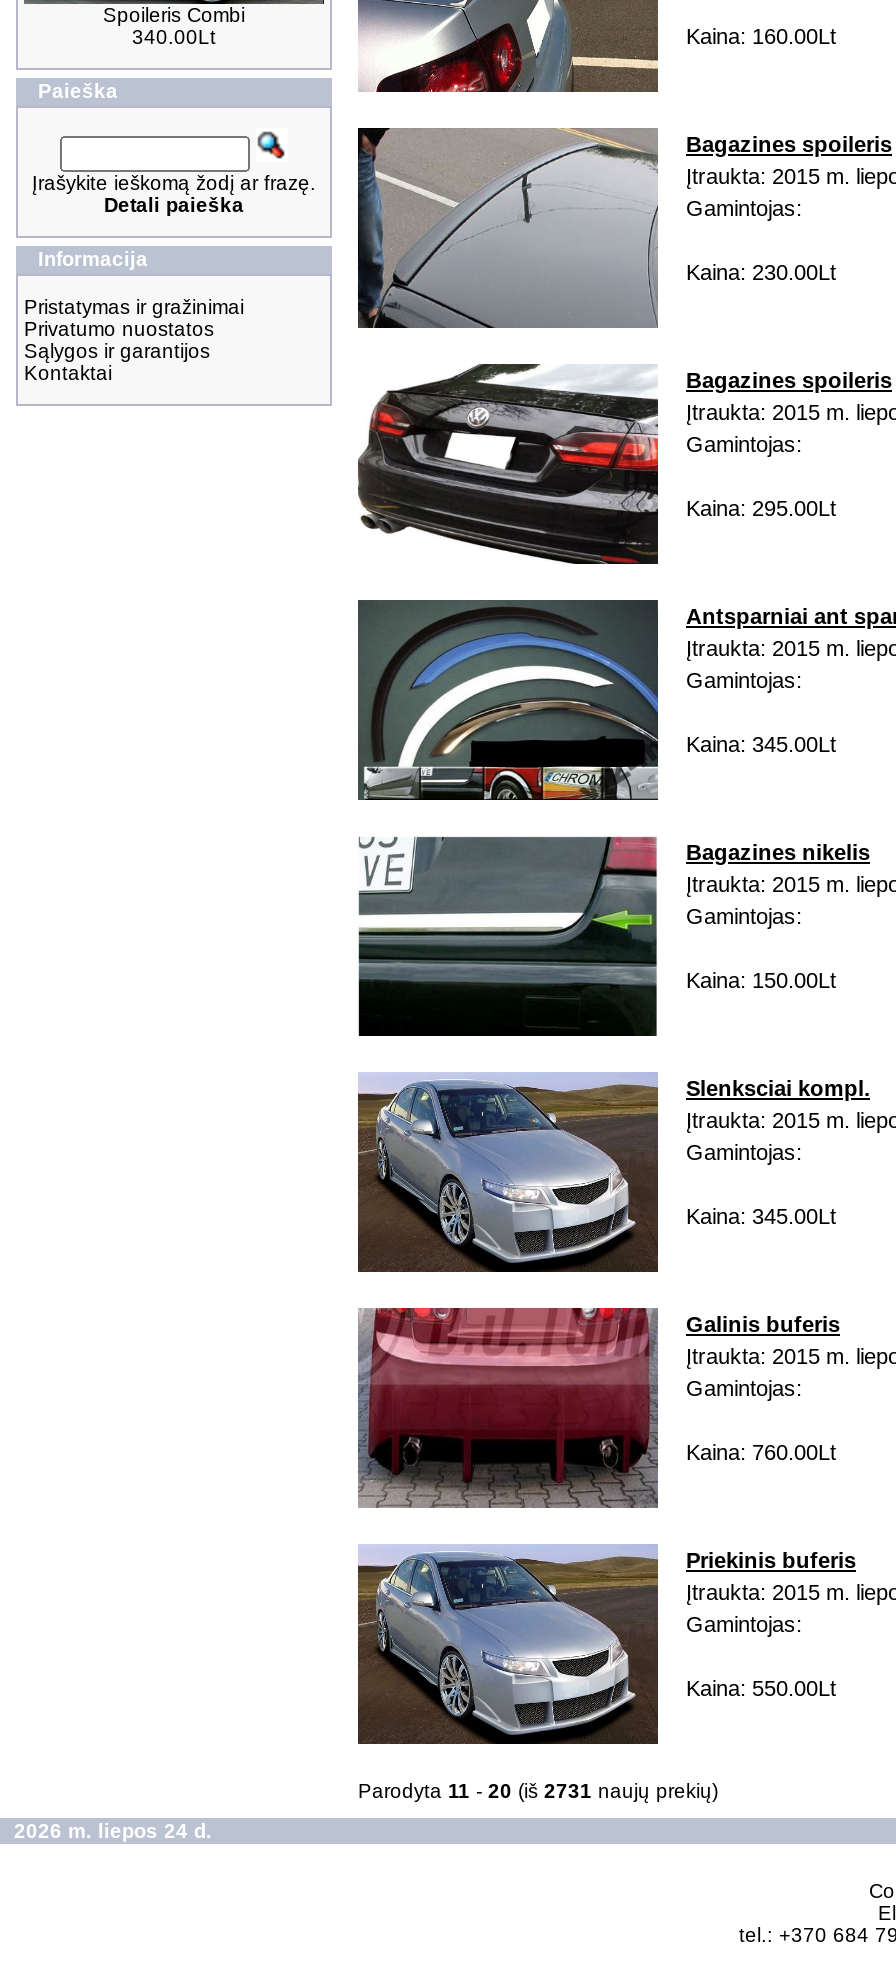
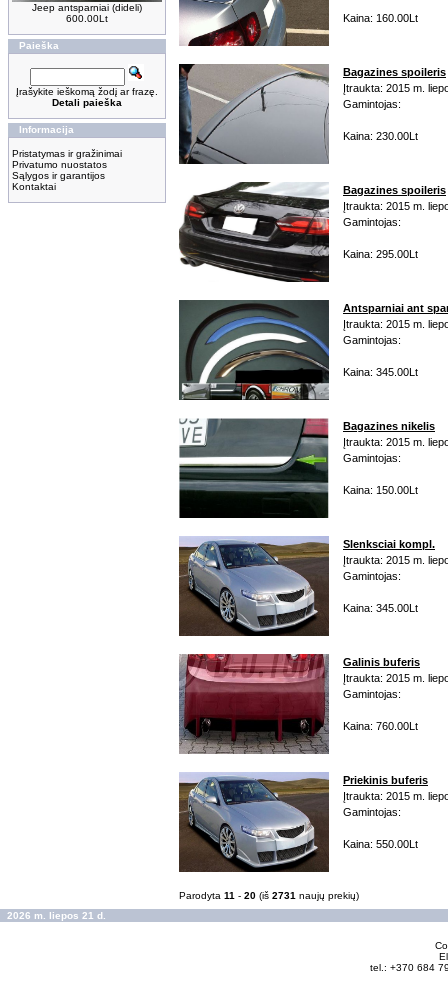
[103,4,245,48] Spoileris Combi | 340.00Lt -> [32,2,142,24] Jeep antsparniai (dideli) | 600.00Lt
[2,1820,224,1842] 2026 m. liepos 24 d. -> [1,910,112,921] 2026 m. liepos 21 d.

